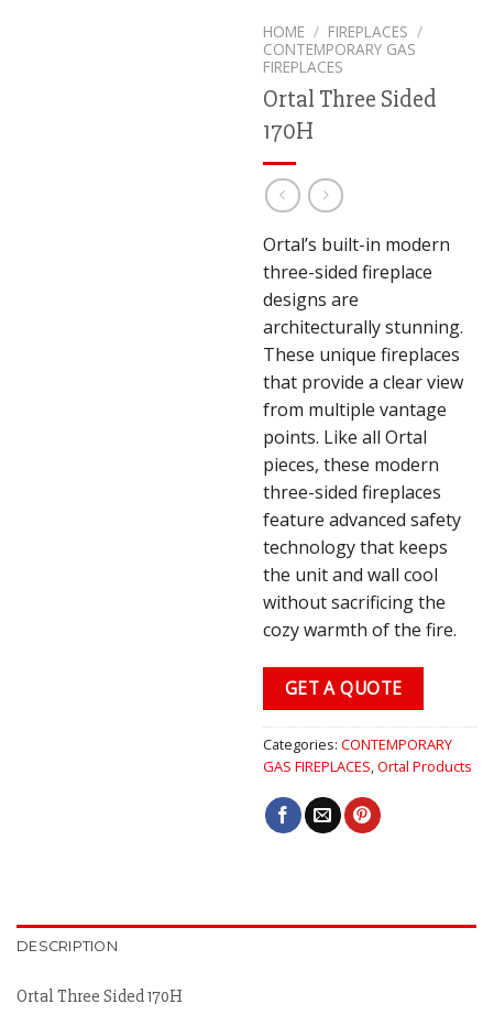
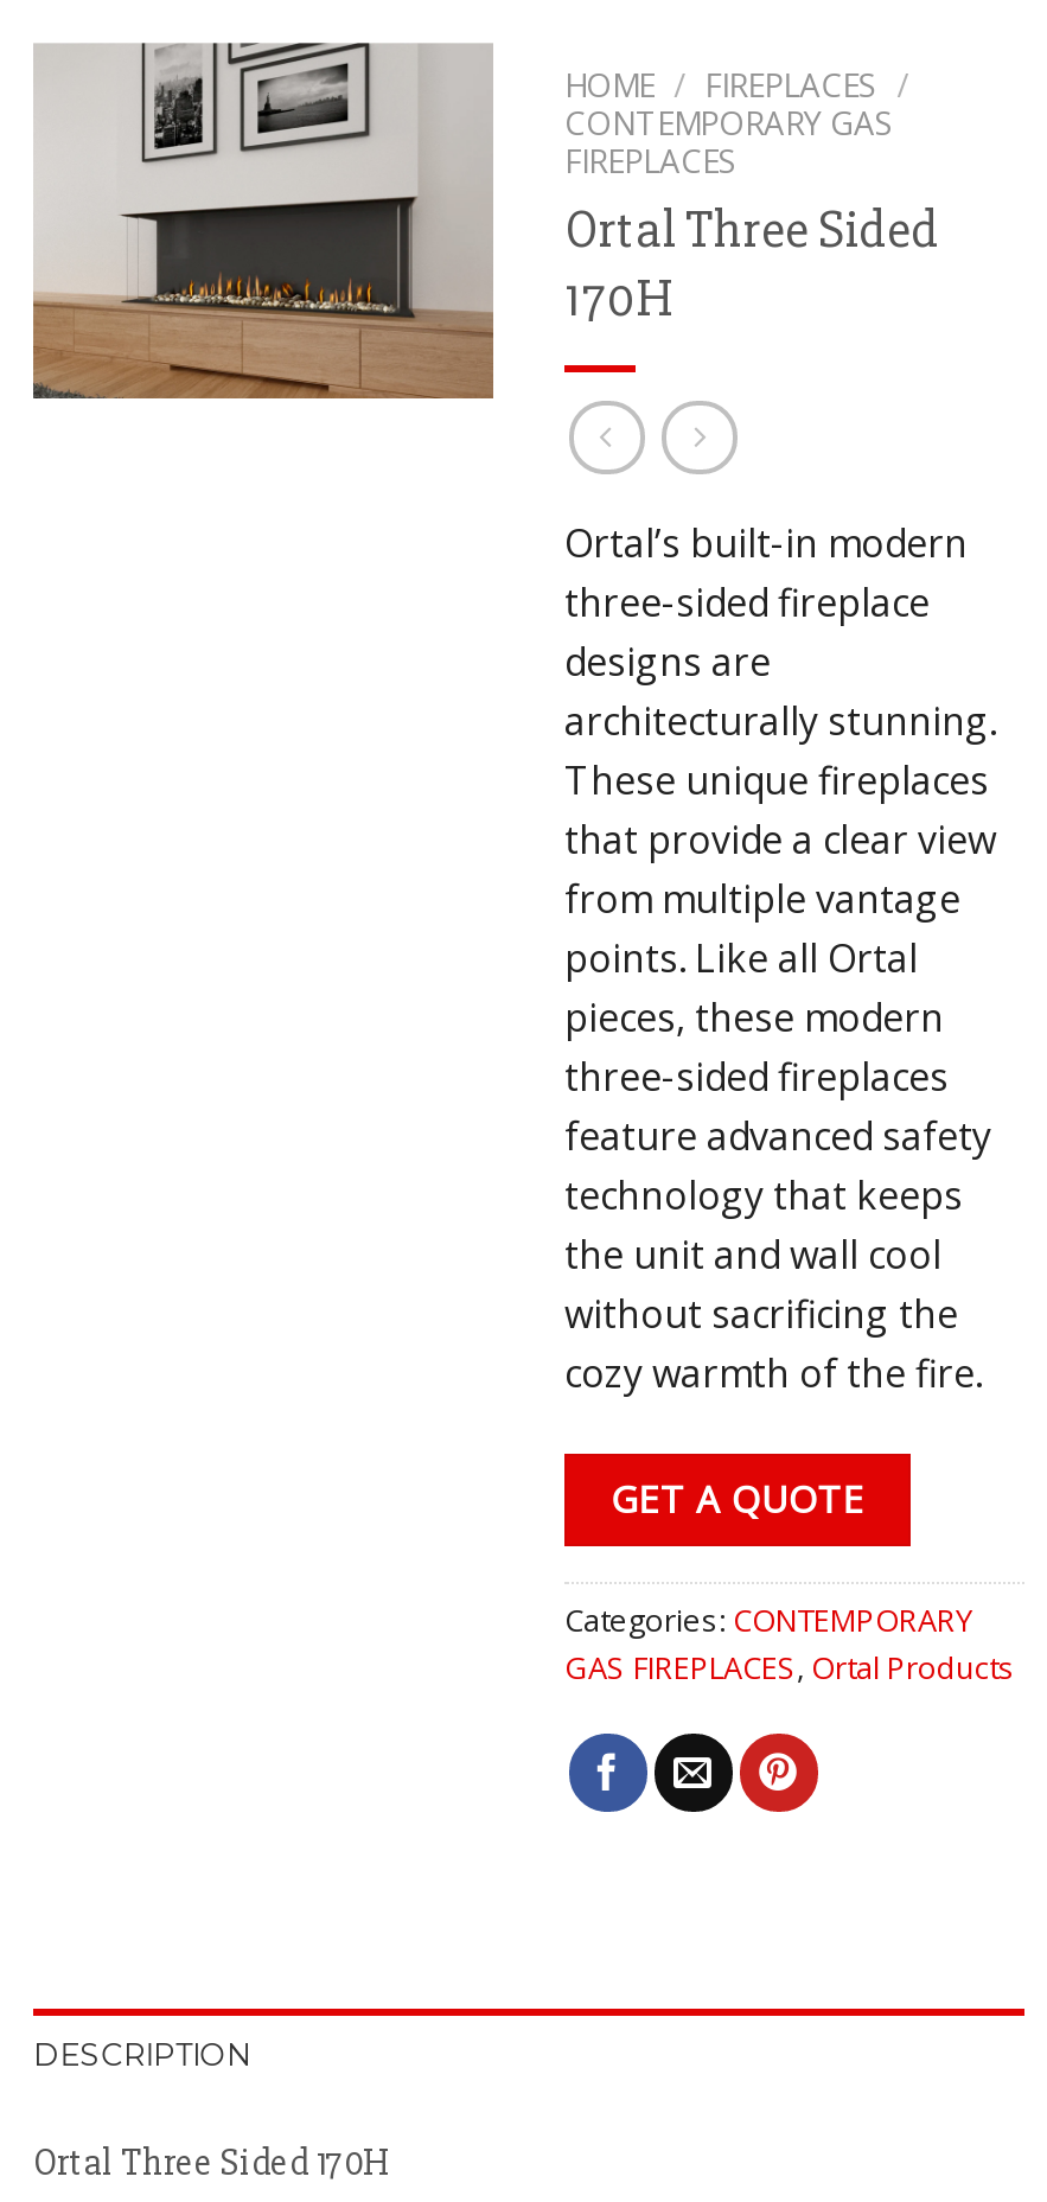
none -> [31,40,496,401] [image]

